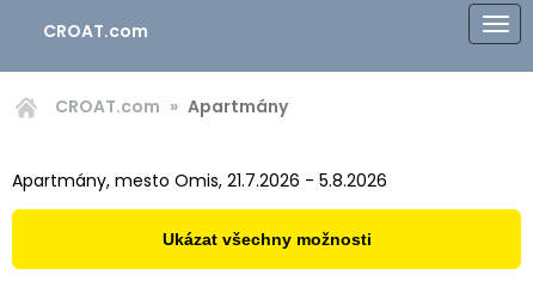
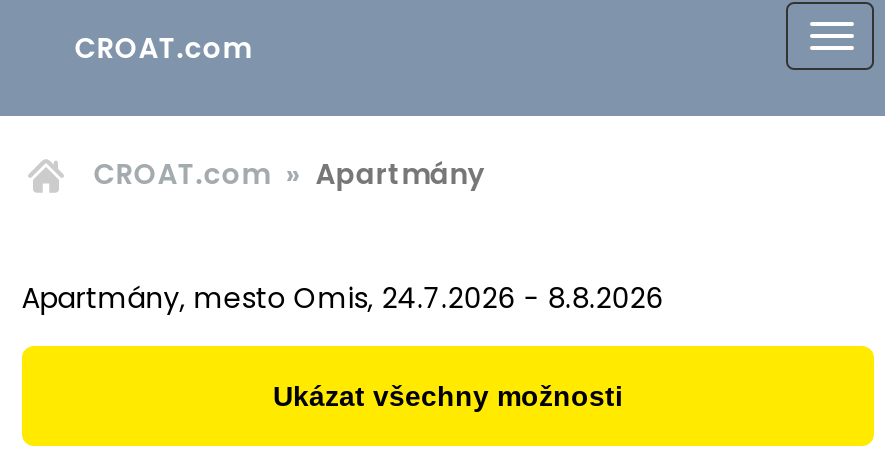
[12,169,387,193] Apartmány, mesto Omis, 21.7.2026 - 5.8.2026 -> [22,278,664,318] Apartmány, mesto Omis, 24.7.2026 - 8.8.2026

